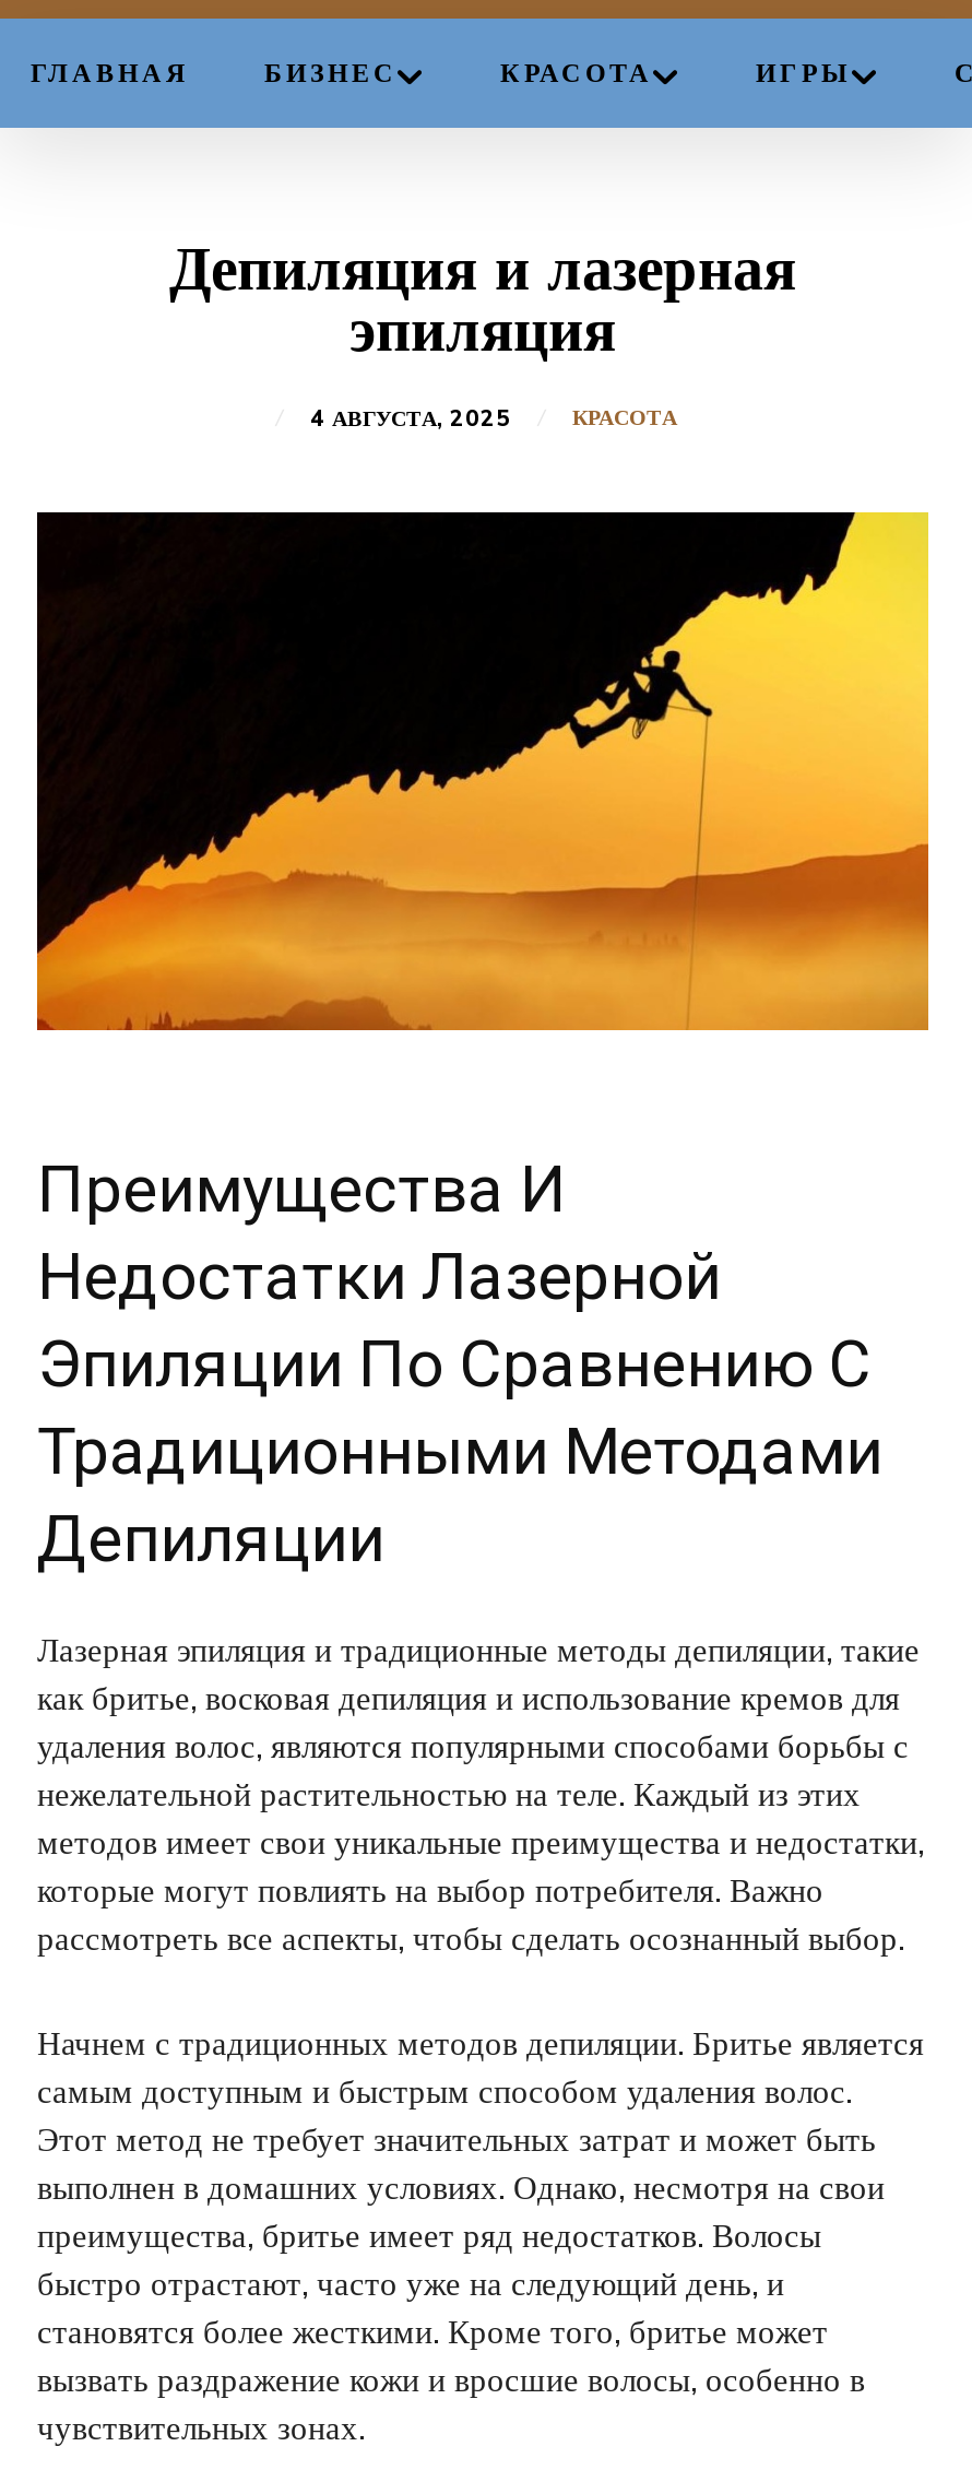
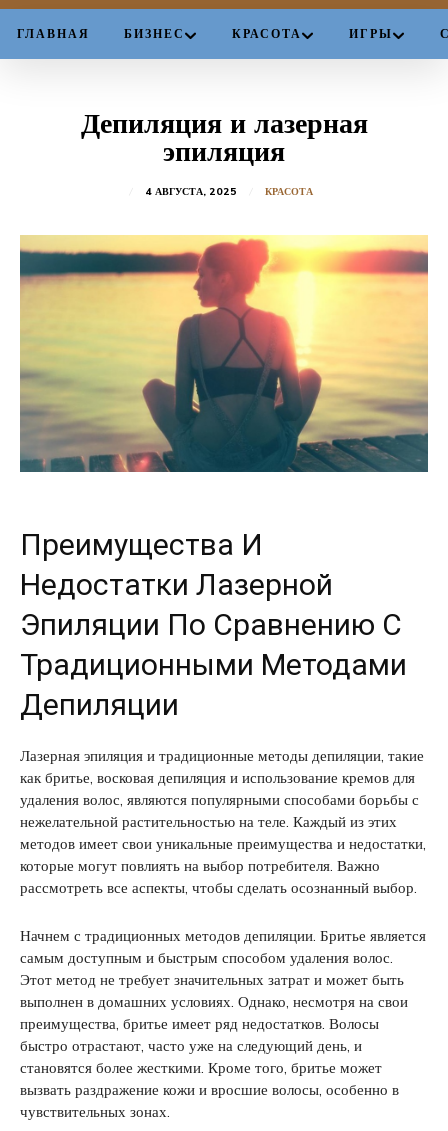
[35,510,930,1032] [image] -> [19,235,429,473] [image]

